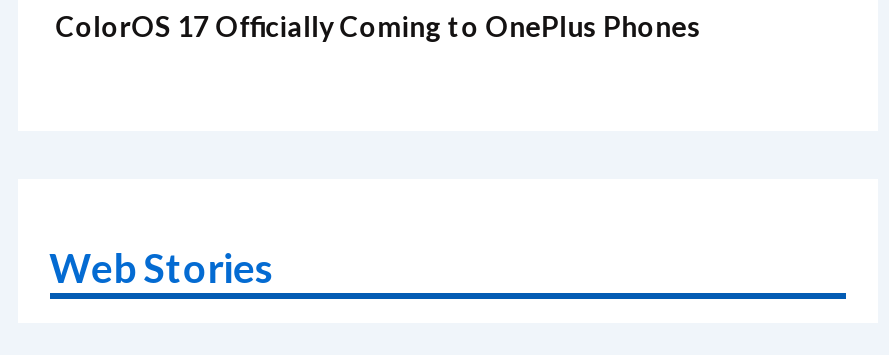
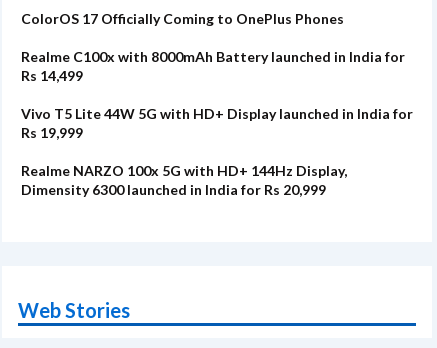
none -> [21,48,413,198] Realme C100x with 8000mAh Battery launched in India for | Rs 14,499 | Vivo T5 Lite 44W 5G with HD+ Display launched in India for | Rs 19,999 | Realme NARZO 100x 5G with HD+ 144Hz Display, | Dimensity 6300 launched in India for Rs 20,999

